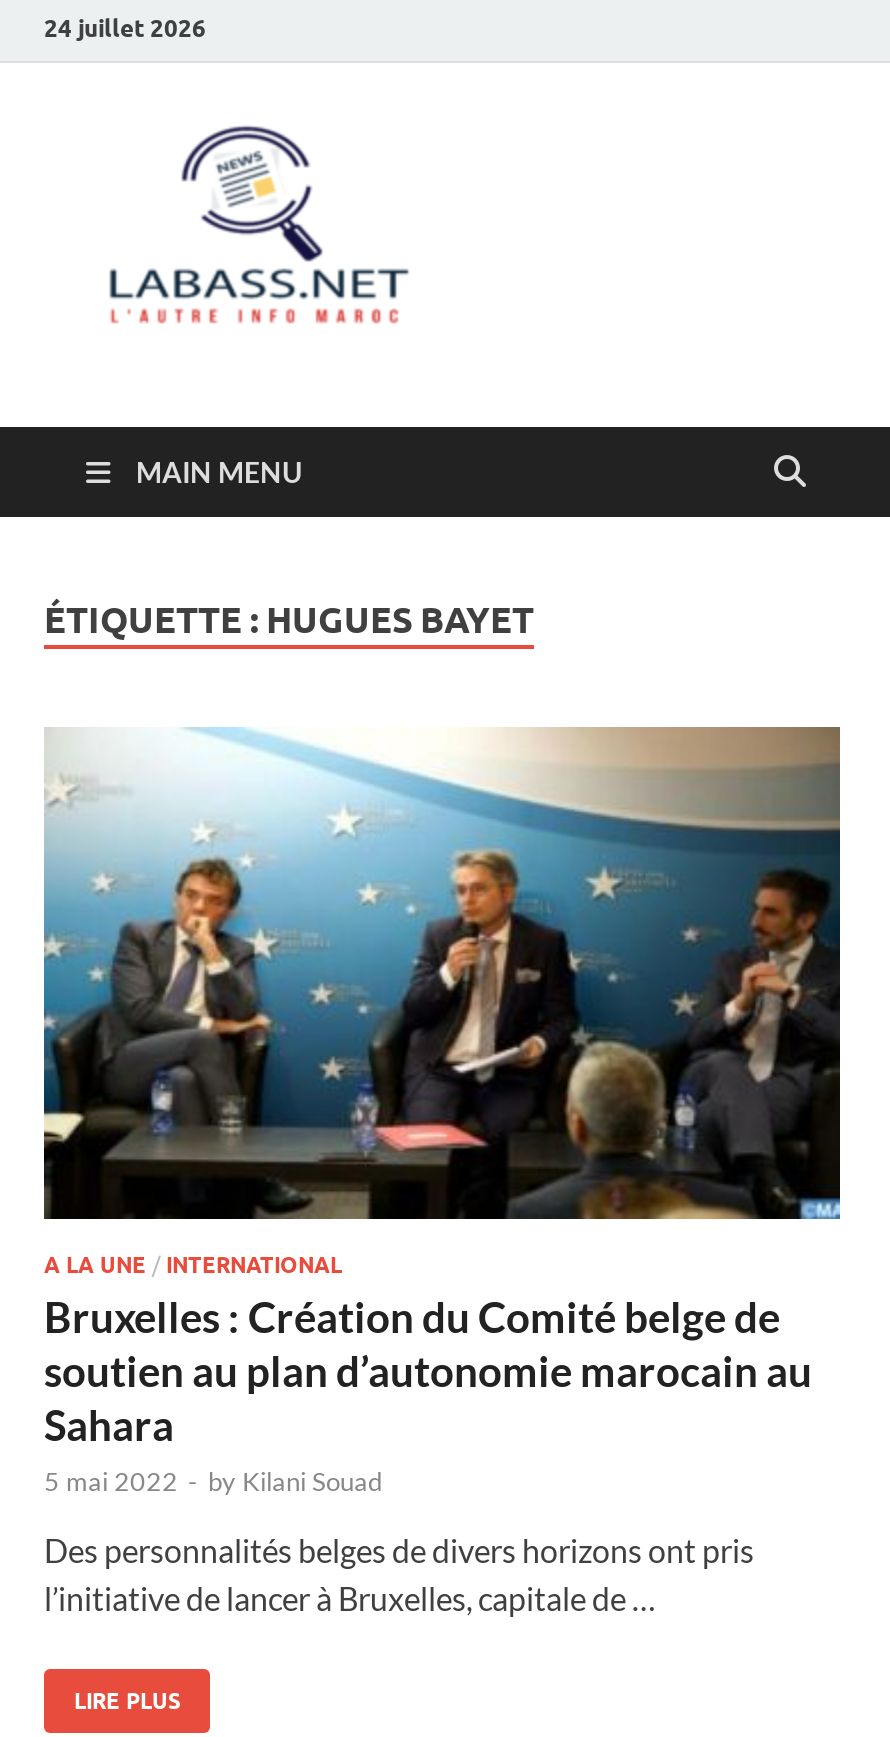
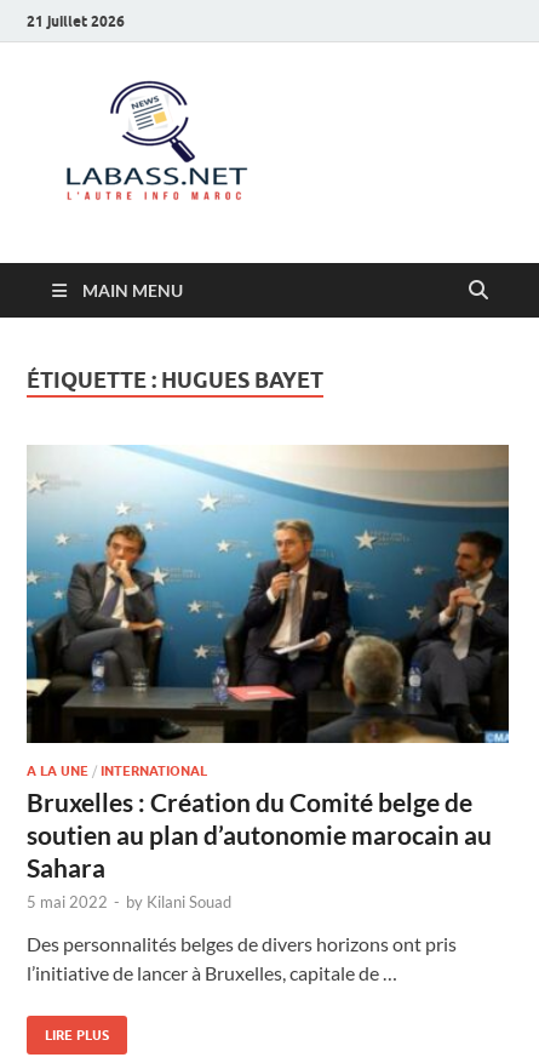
[44,12,206,42] 24 juillet 2026 -> [27,12,125,30] 21 juillet 2026

